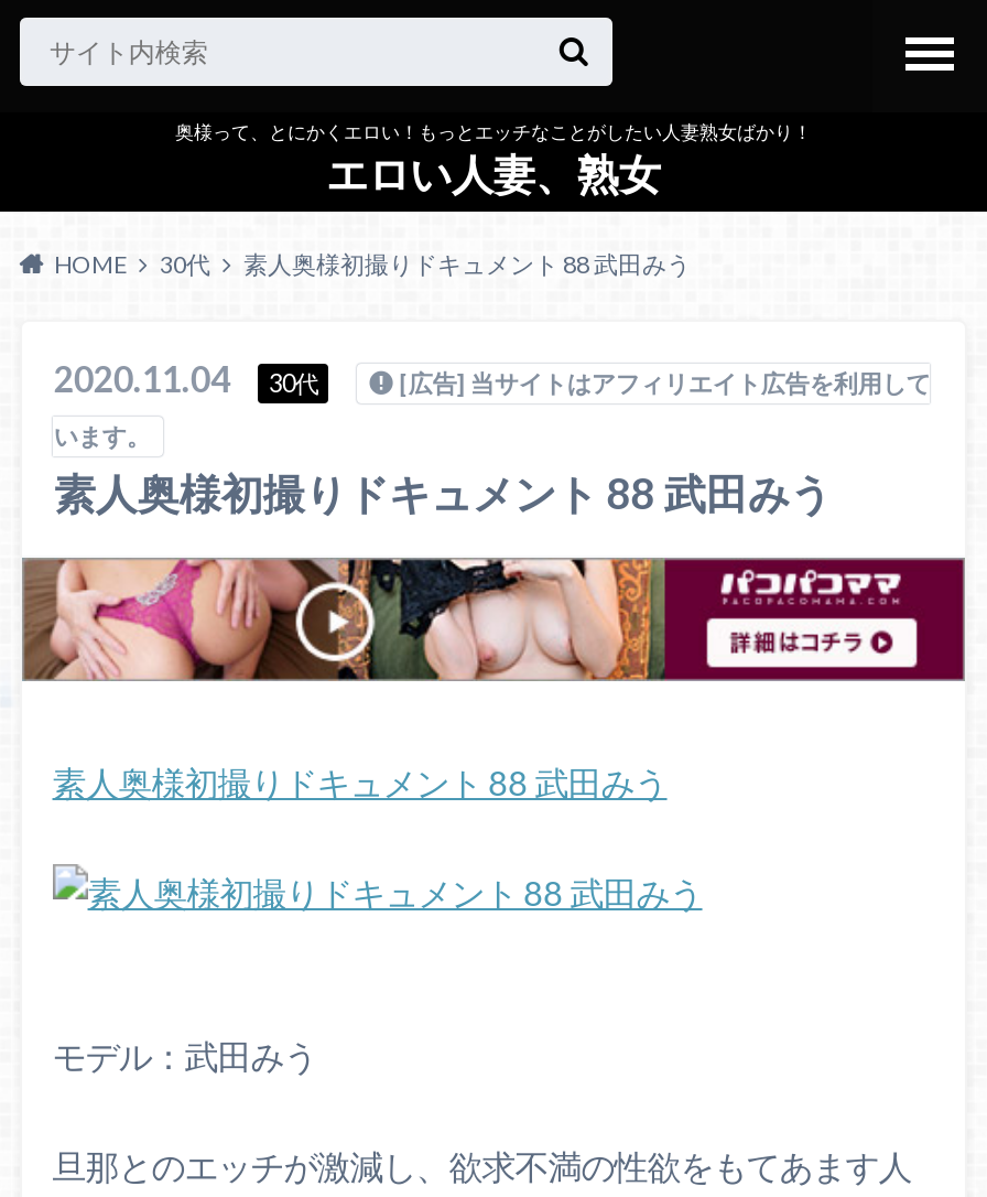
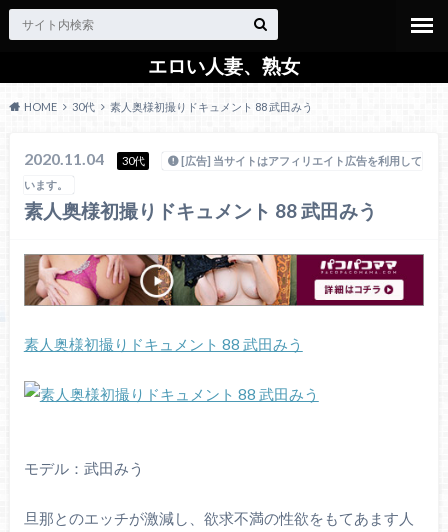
[175,120,812,143] 奥様って、とにかくエロい！もっとエッチなことがしたい人妻熟女ばかり！ -> none
[20,556,967,699] [image] -> [10,242,438,307] [image]

